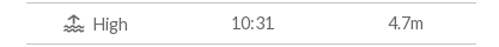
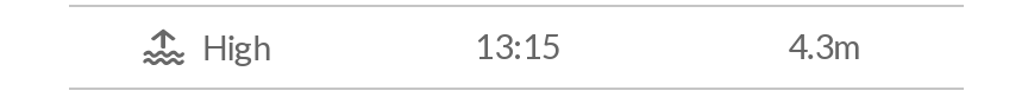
[230,13,424,33] 10:31 | 4.7m -> [475,27,859,67] 13:15 | 4.3m

